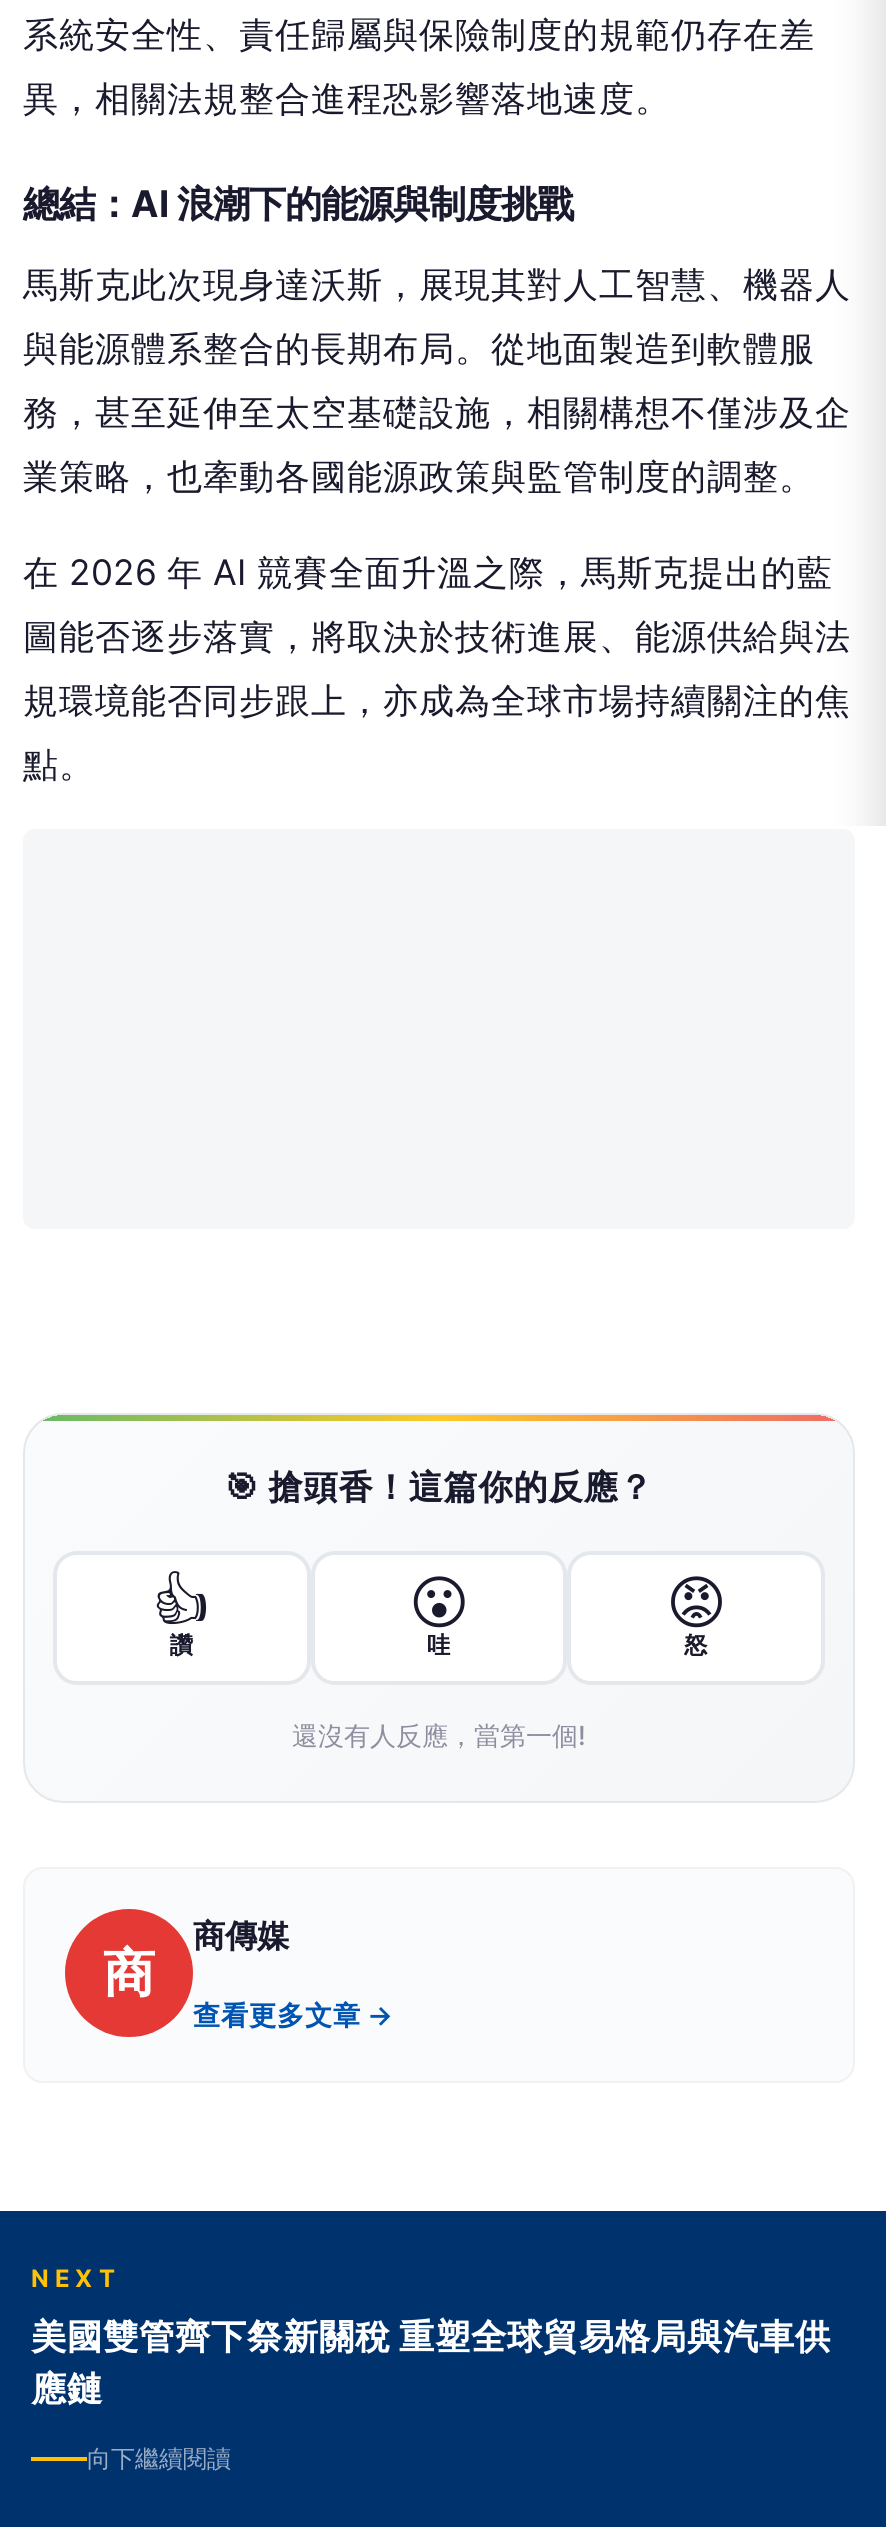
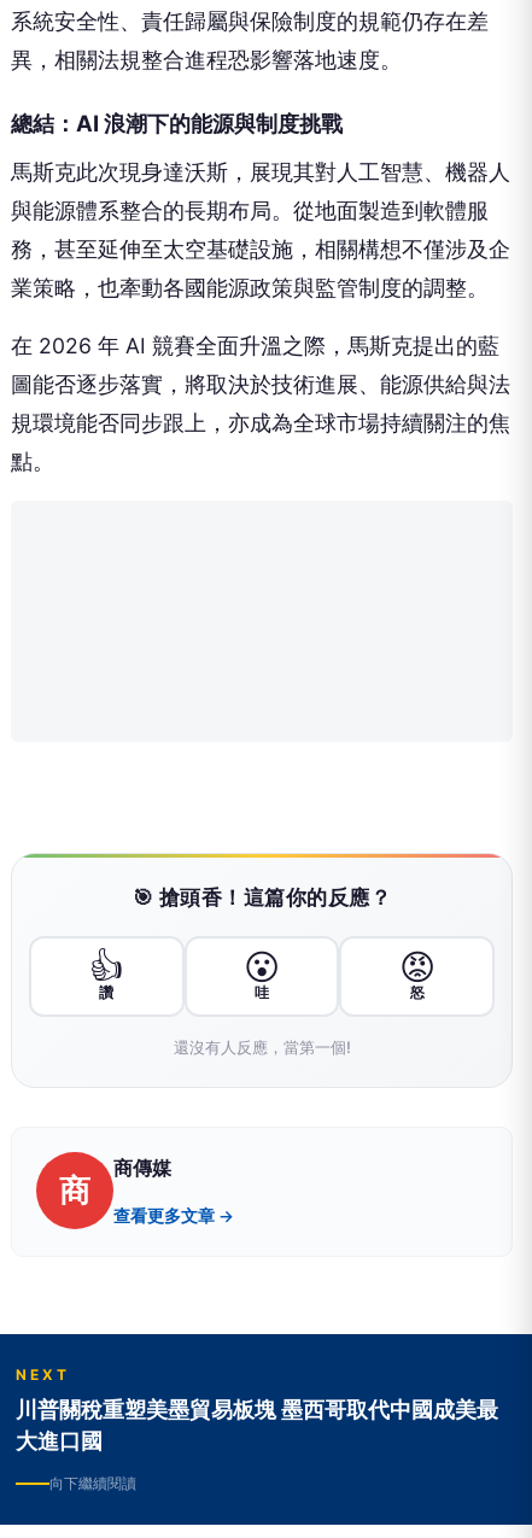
[31,2315,831,2409] 美國雙管齊下祭新關稅 重塑全球貿易格局與汽車供 | 應鏈 -> [16,1397,498,1454] 川普關稅重塑美墨貿易板塊 墨西哥取代中國成美最 | 大進口國

